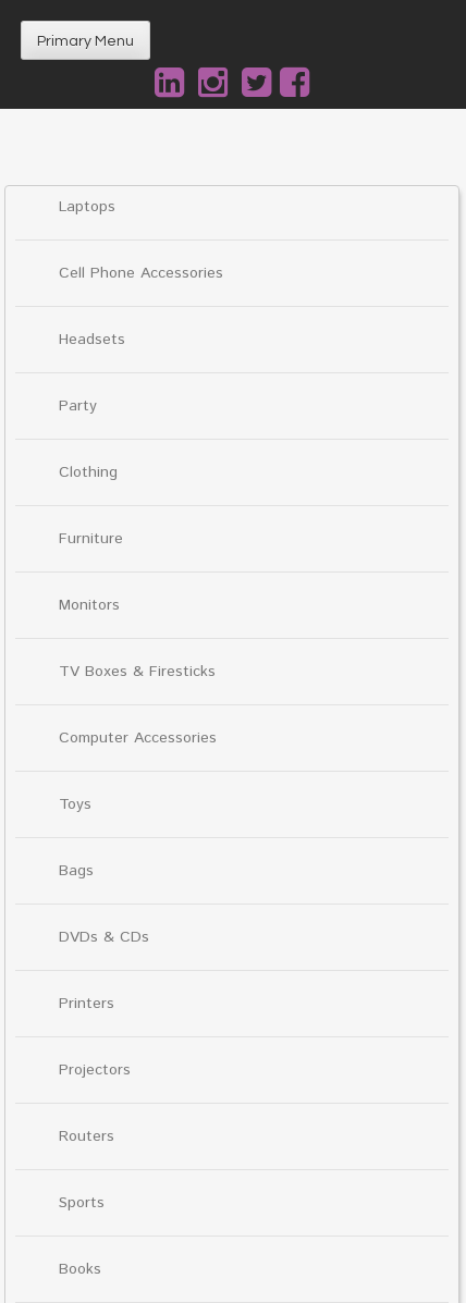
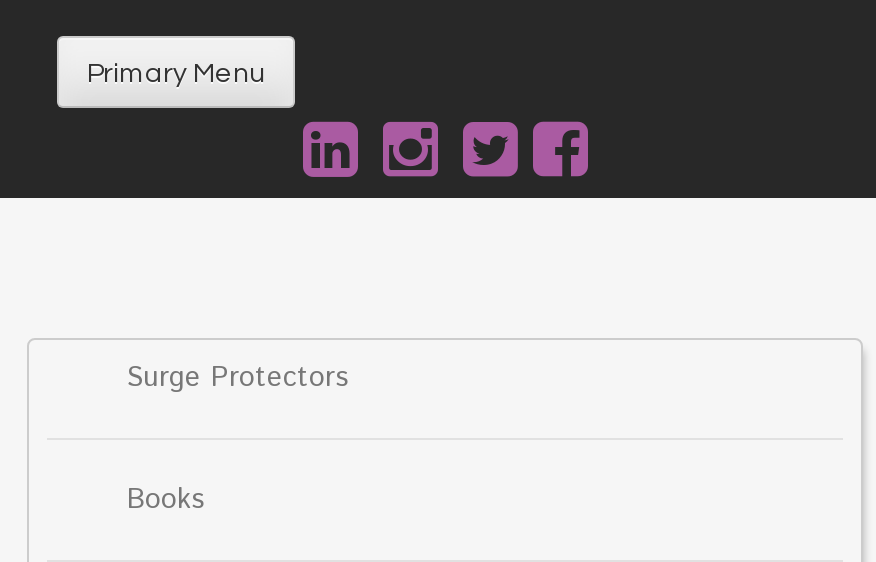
[59,196,223,1214] Laptops | Cell Phone Accessories | Headsets | Party | Clothing | Furniture | Monitors | TV Boxes & Firesticks | Computer Accessories | Toys | Bags | DVDs & CDs | Printers | Projectors | Routers | Sports -> [127,358,349,398] Surge Protectors

